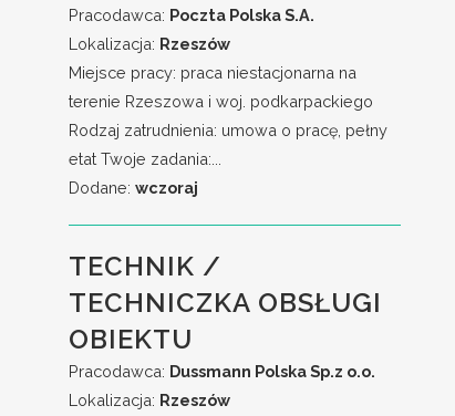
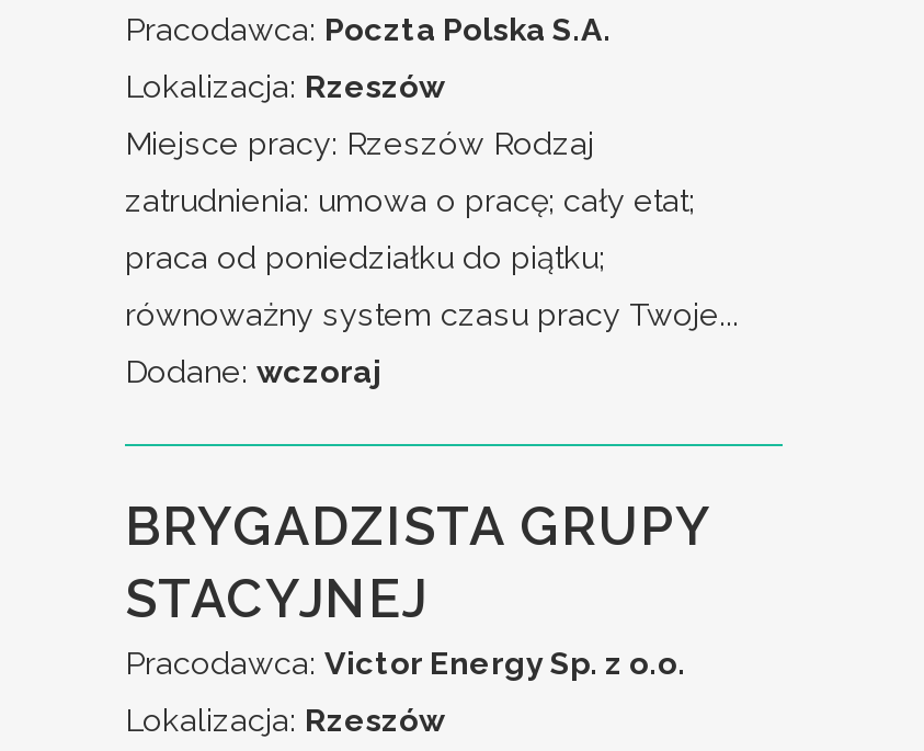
[69,63,356,82] Miejsce pracy: praca niestacjonarna na -> [125,124,594,161] Miejsce pracy: Rzeszów Rodzaj
[69,92,378,111] terenie Rzeszowa i woj. podkarpackiego -> [125,181,695,218] zatrudnienia: umowa o pracę; cały etat;
[69,121,387,139] Rodzaj zatrudnienia: umowa o pracę, pełny -> [125,238,605,275] praca od poniedziałku do piątku;
[69,149,221,168] etat Twoje zadania:... -> [125,295,739,332] równoważny system czasu pracy Twoje...
[69,250,382,381] TECHNIK / | TECHNICZKA OBSŁUGI | OBIEKTU | Pracodawca: Dussmann Polska Sp.z o.o. -> [125,494,710,681] BRYGADZISTA GRUPY | STACYJNEJ | Pracodawca: Victor Energy Sp. z o.o.

